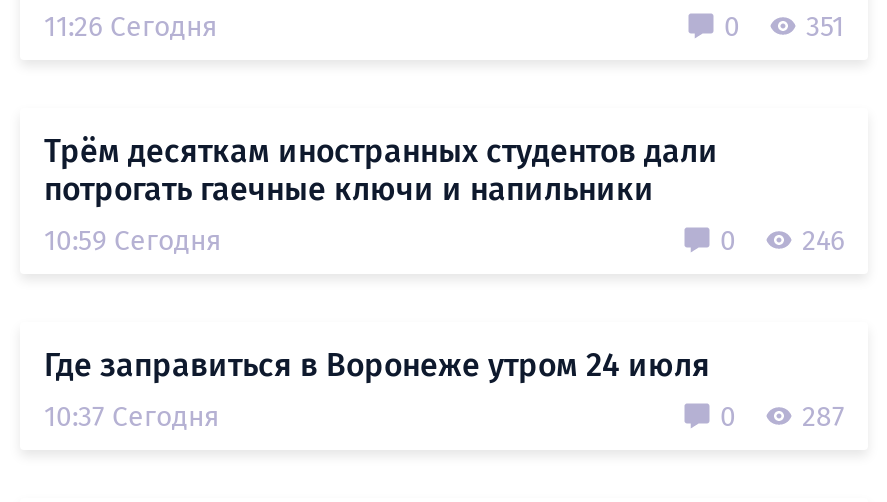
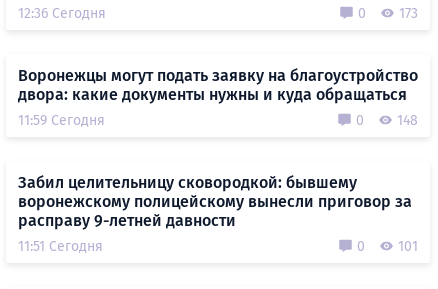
[44,10,218,44] 11:26 Сегодня -> [18,5,106,22] 12:36 Сегодня
[724,10,844,44] 0 351 -> [358,5,418,22] 0 173
[44,132,718,258] Трём десяткам иностранных студентов дали | потрогать гаечные ключи и напильники | 10:59 Сегодня -> [18,66,418,129] Воронежцы могут подать заявку на благоустройство | двора: какие документы нужны и куда обращаться | 11:59 Сегодня
[720,224,844,258] 0 246 -> [356,112,418,129] 0 148
[44,346,710,434] Где заправиться в Воронеже утром 24 июля | 10:37 Сегодня -> [18,173,412,255] Забил целительницу сковородкой: бывшему | воронежскому полицейскому вынесли приговор за | расправу 9-летней давности | 11:51 Сегодня
[720,400,844,434] 0 287 -> [357,238,418,255] 0 101

